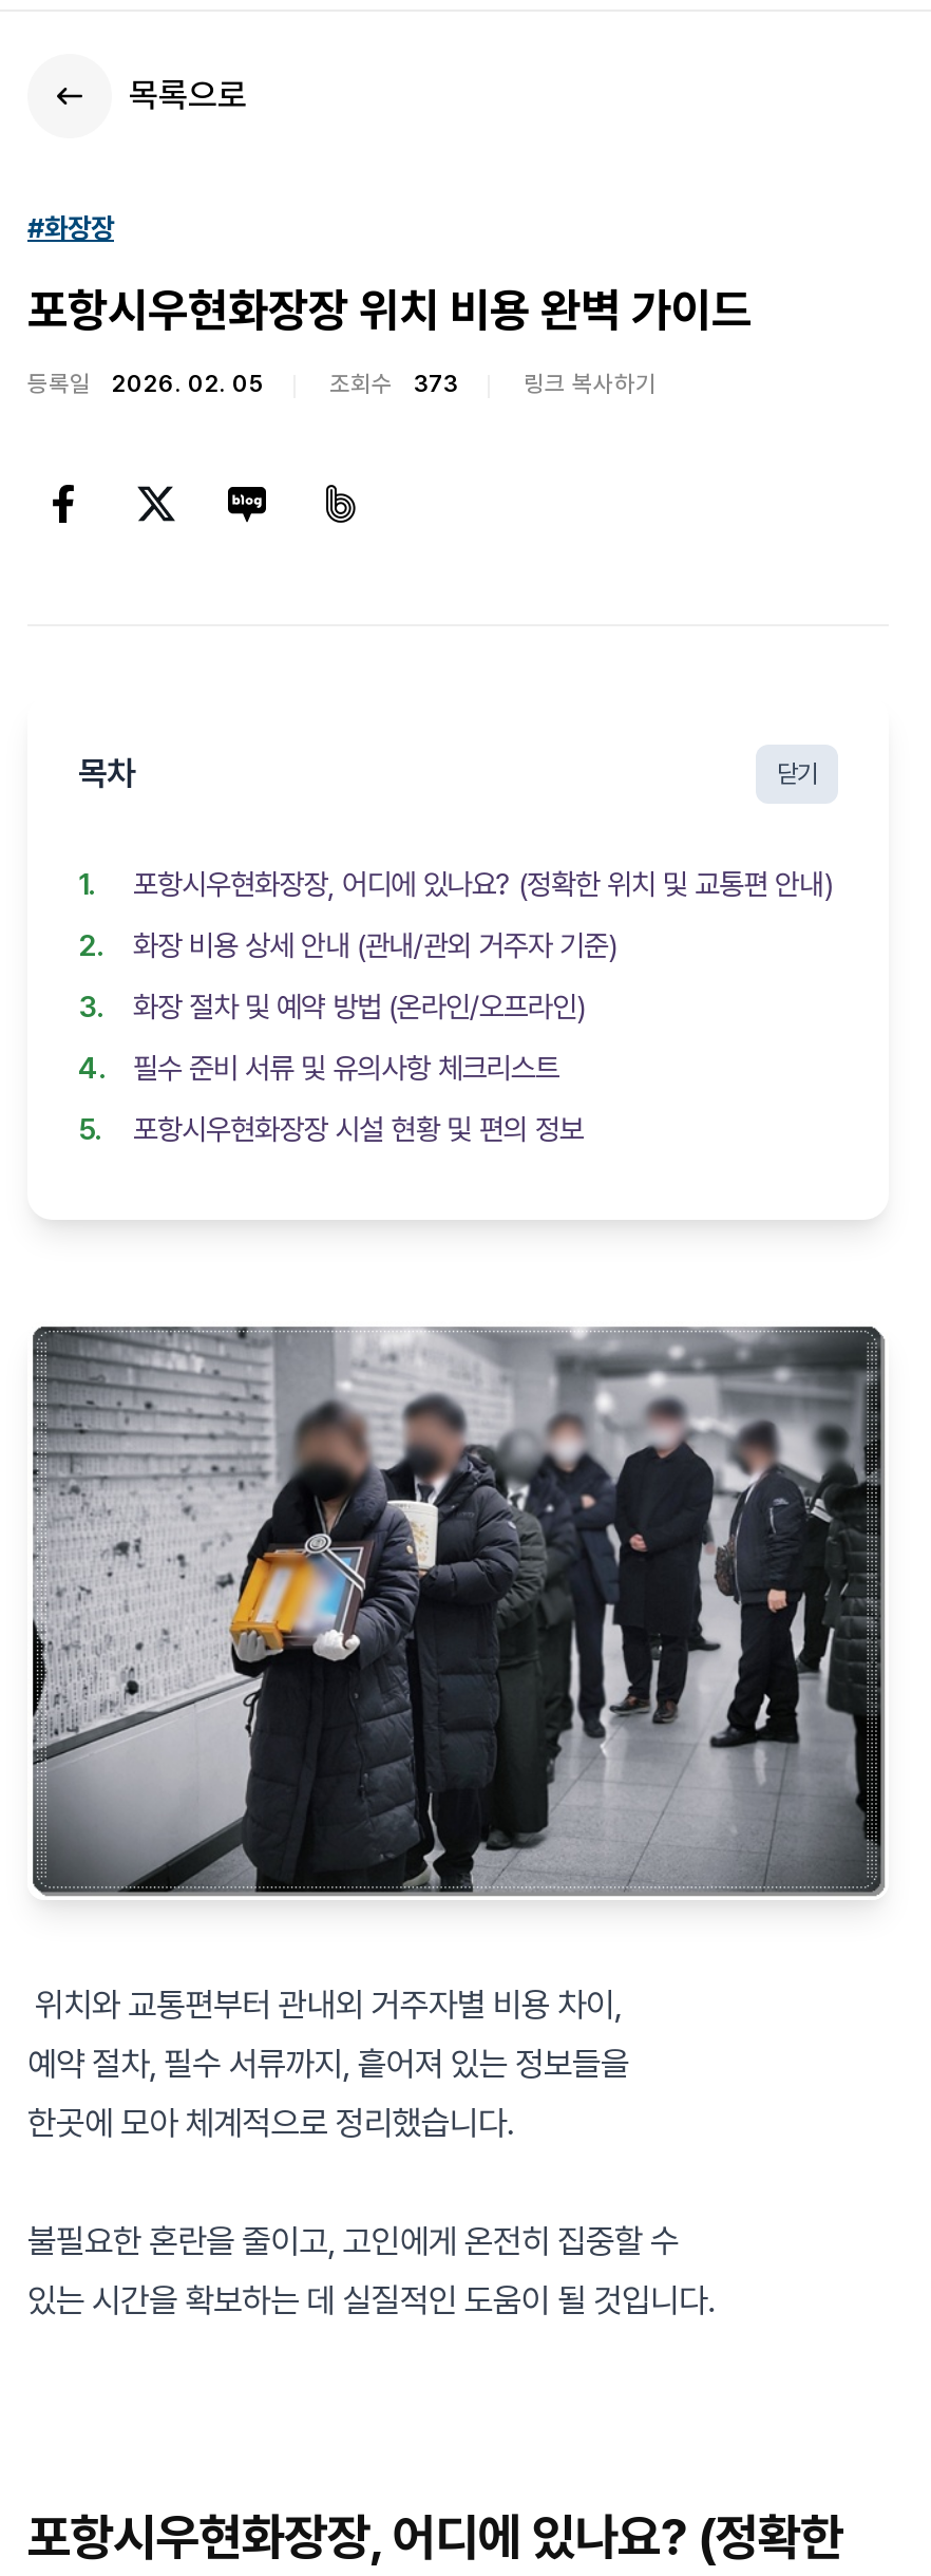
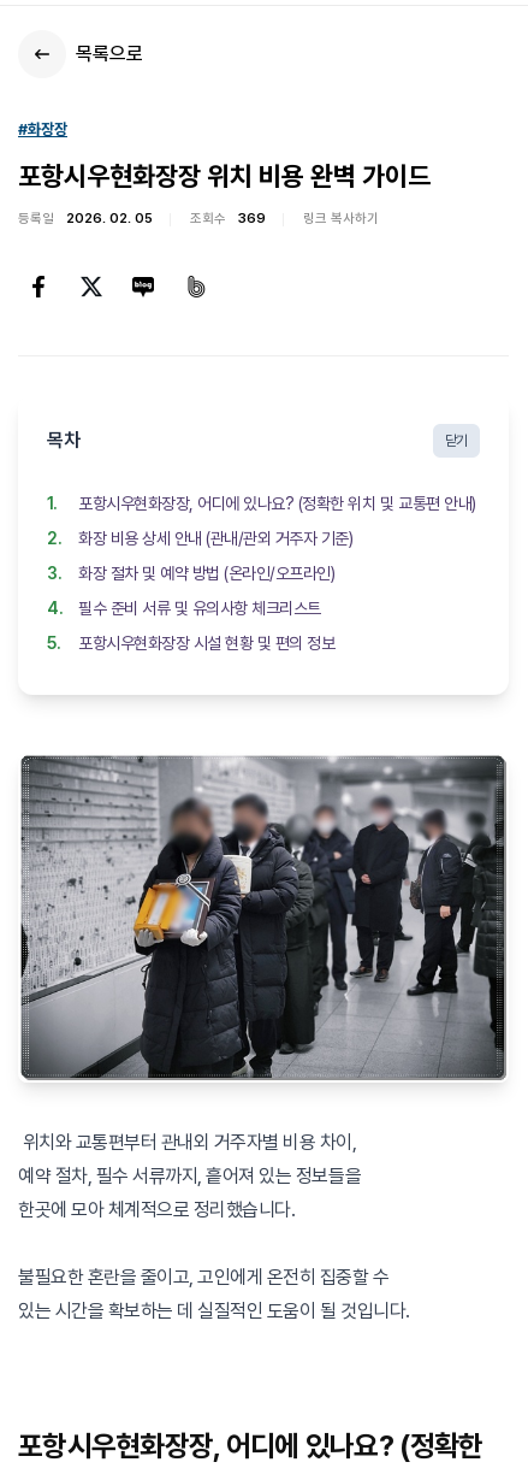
[329,371,458,398] 조회수 373 -> [190,211,266,226] 조회수 369

